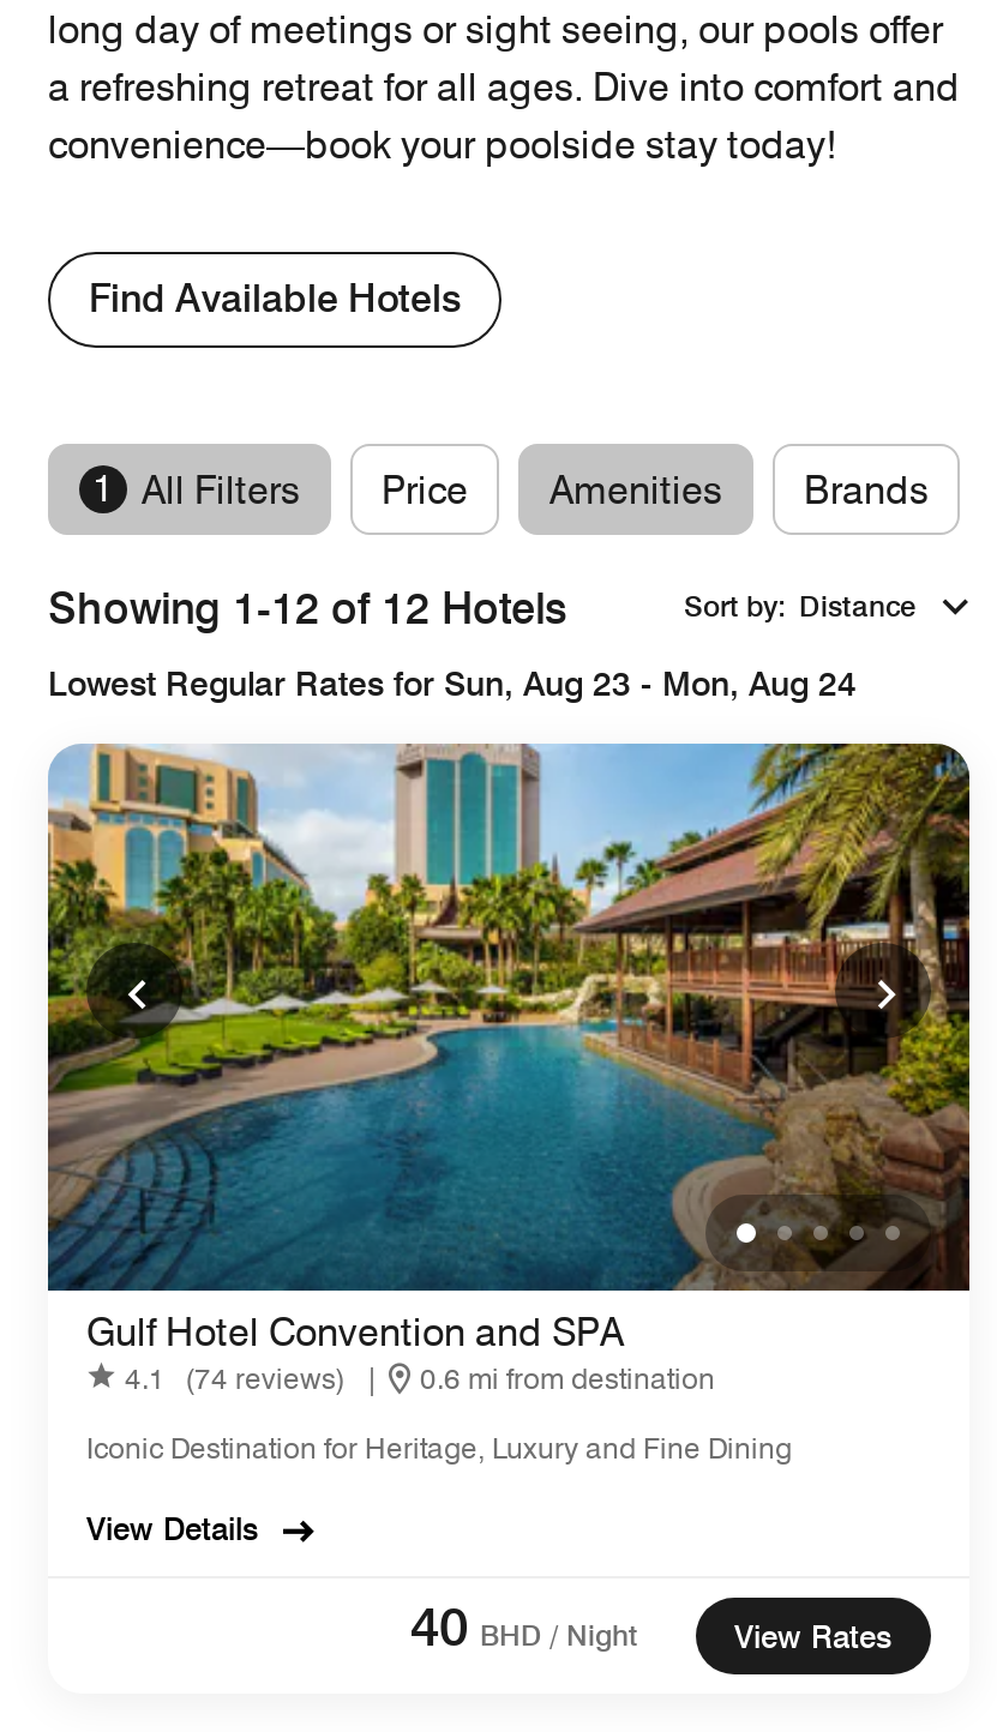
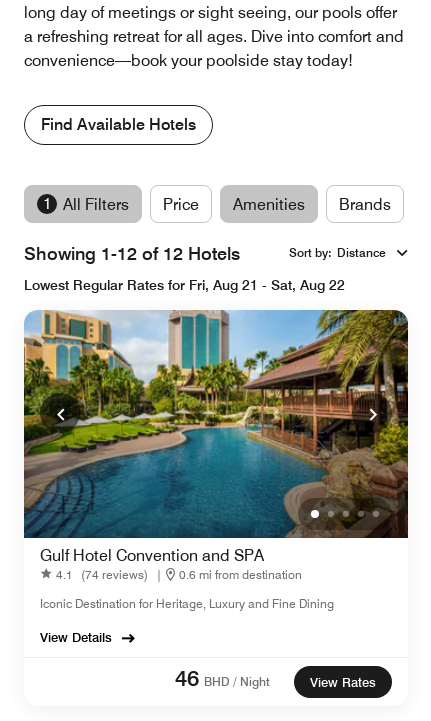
[48,664,857,703] Lowest Regular Rates for Sun, Aug 23 - Mon, Aug 24 -> [24,277,345,293] Lowest Regular Rates for Fri, Aug 21 - Sat, Aug 22
[410,1595,638,1658] 40 BHD / Night -> [175,665,270,691] 46 BHD / Night

